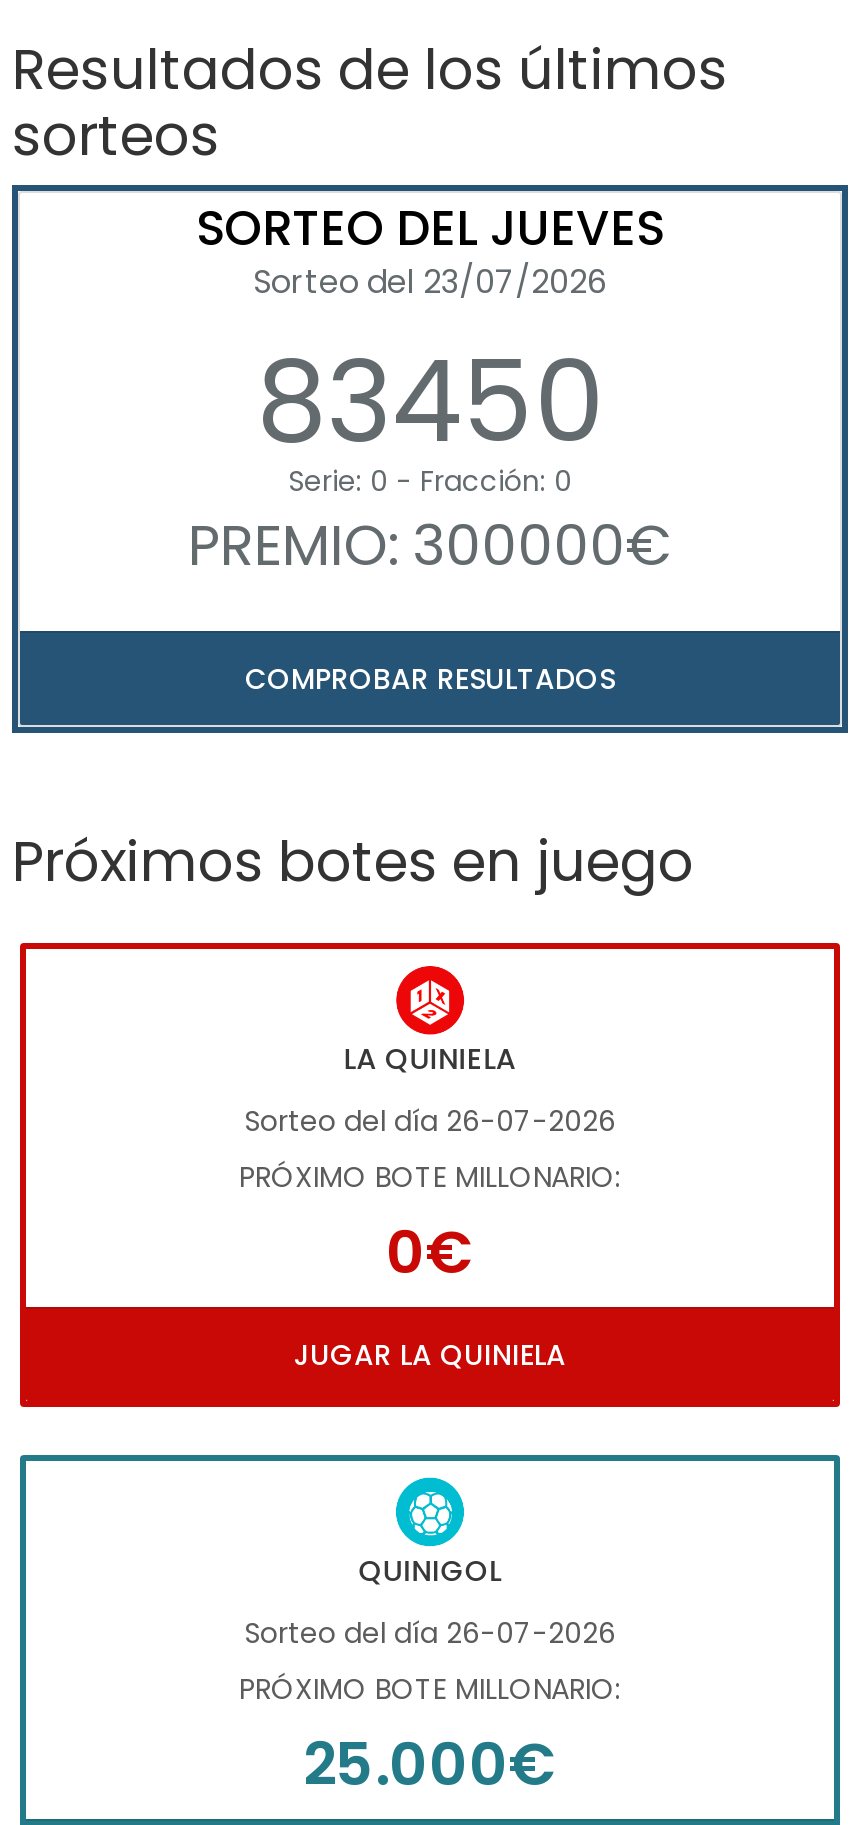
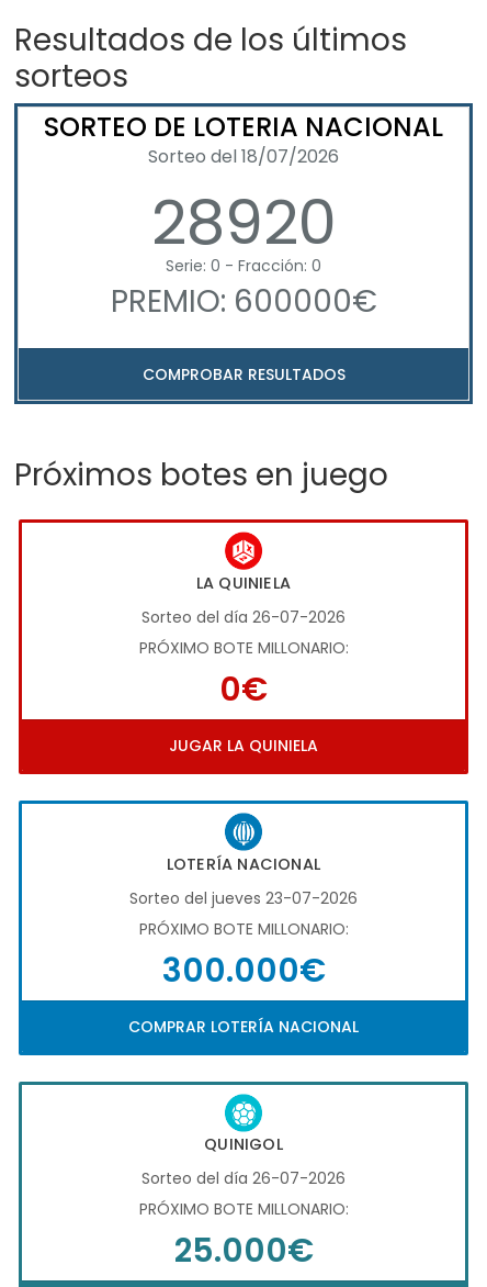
[196,195,664,481] SORTEO DEL JUEVES | Sorteo del 23/07/2026 | 83450 -> [44,108,443,266] SORTEO DE LOTERIA NACIONAL | Sorteo del 18/07/2026 | 28920
[188,507,672,585] PREMIO: 300000€ -> [110,280,377,323] PREMIO: 600000€
none -> [19,801,468,1056] [image] | LOTERÍA NACIONAL | Sorteo del jueves 23-07-2026 | PRÓXIMO BOTE MILLONARIO: | 300.000€ | COMPRAR LOTERÍA NACIONAL

